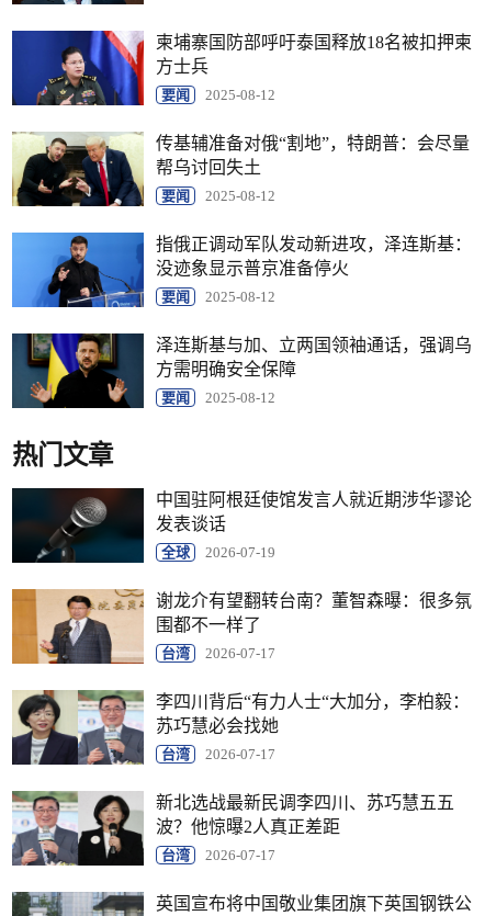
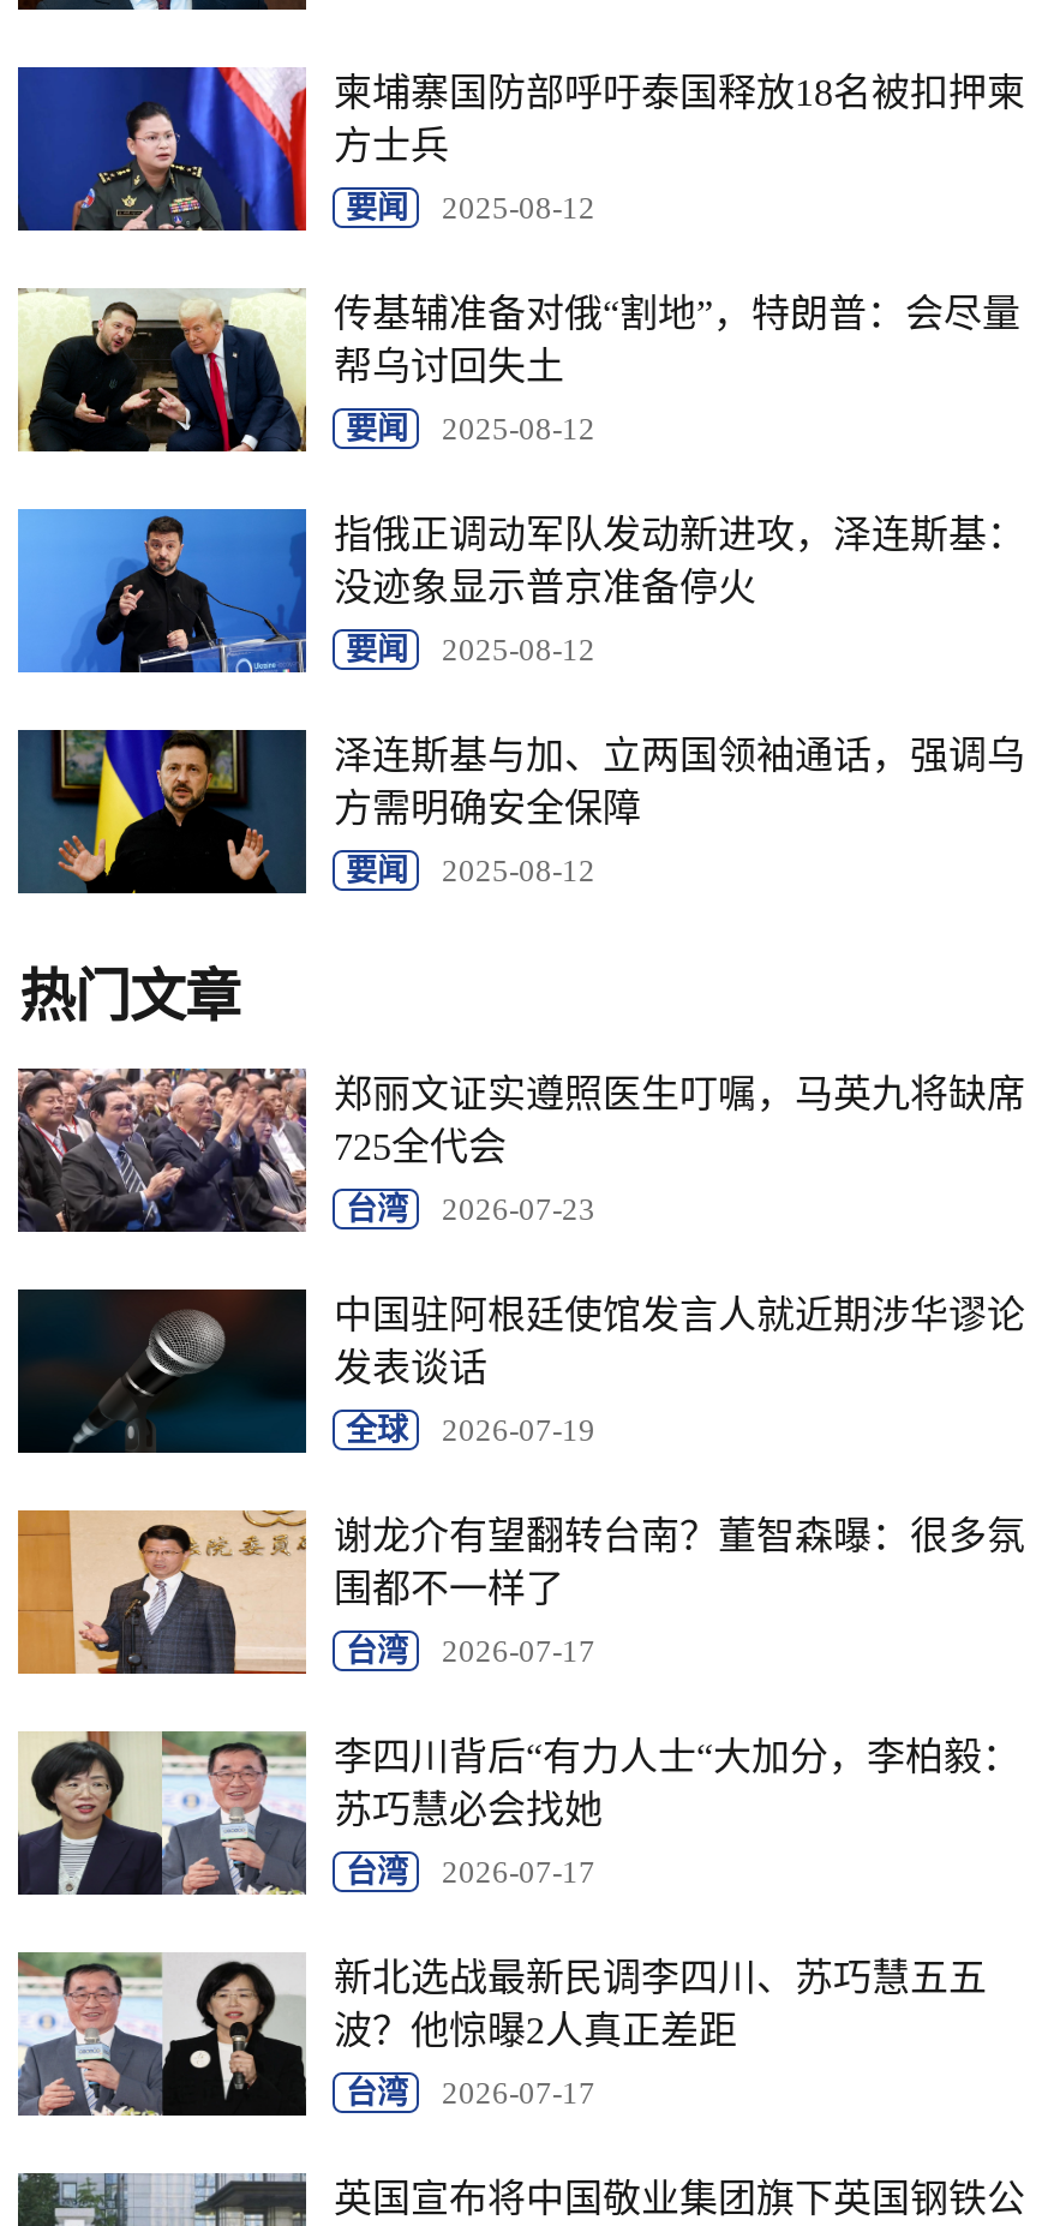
none -> [16,1066,1025,1234] [image] | 郑丽文证实遵照医生叮嘱，马英九将缺席 | 725全代会 | 台湾 | 2026-07-23

